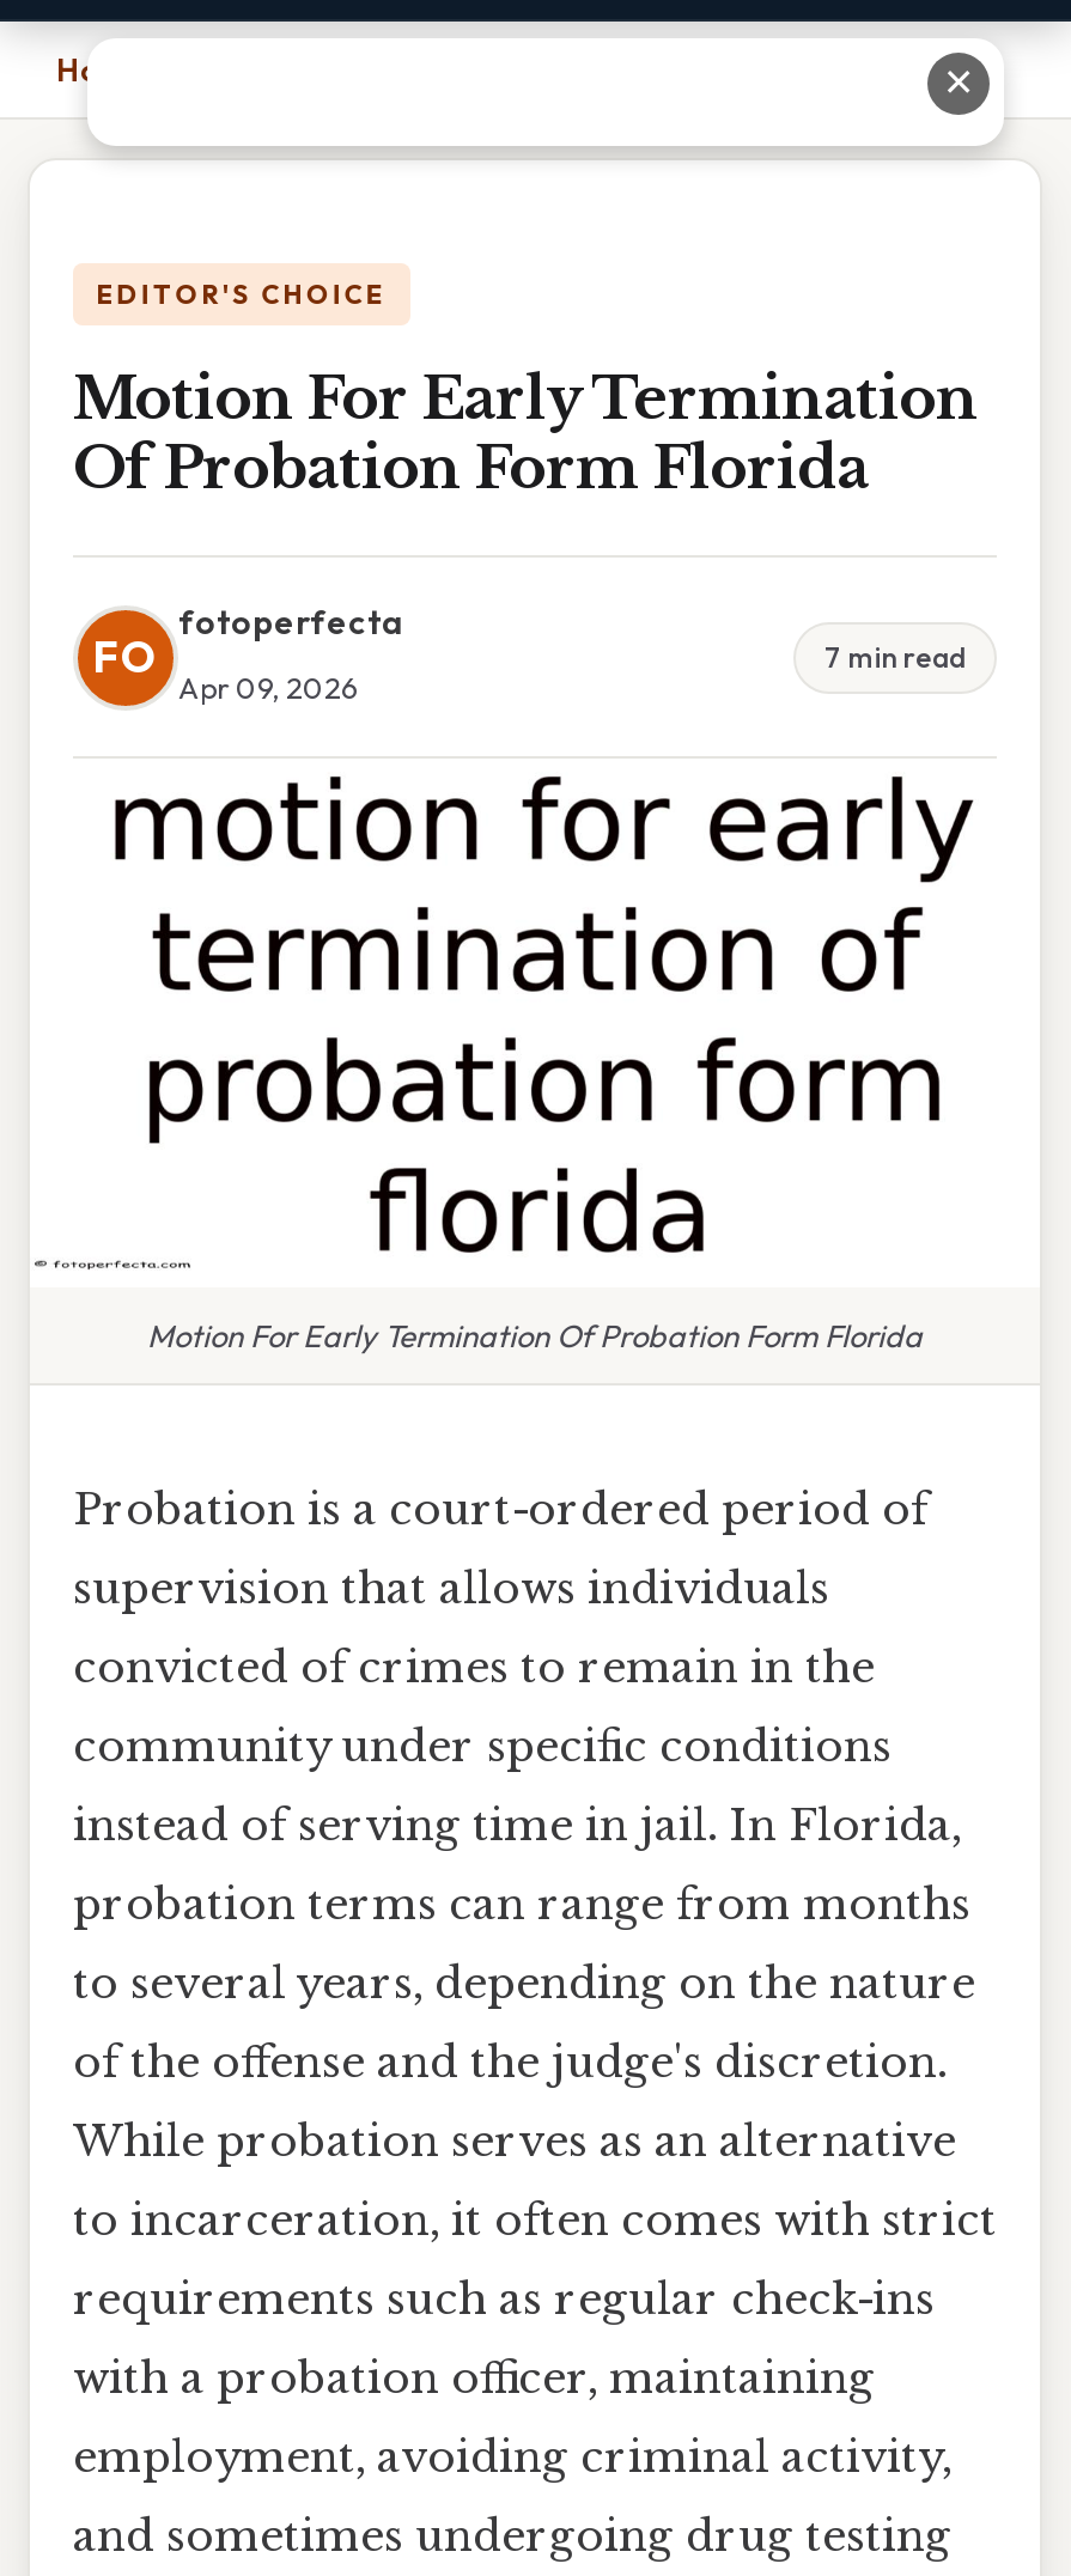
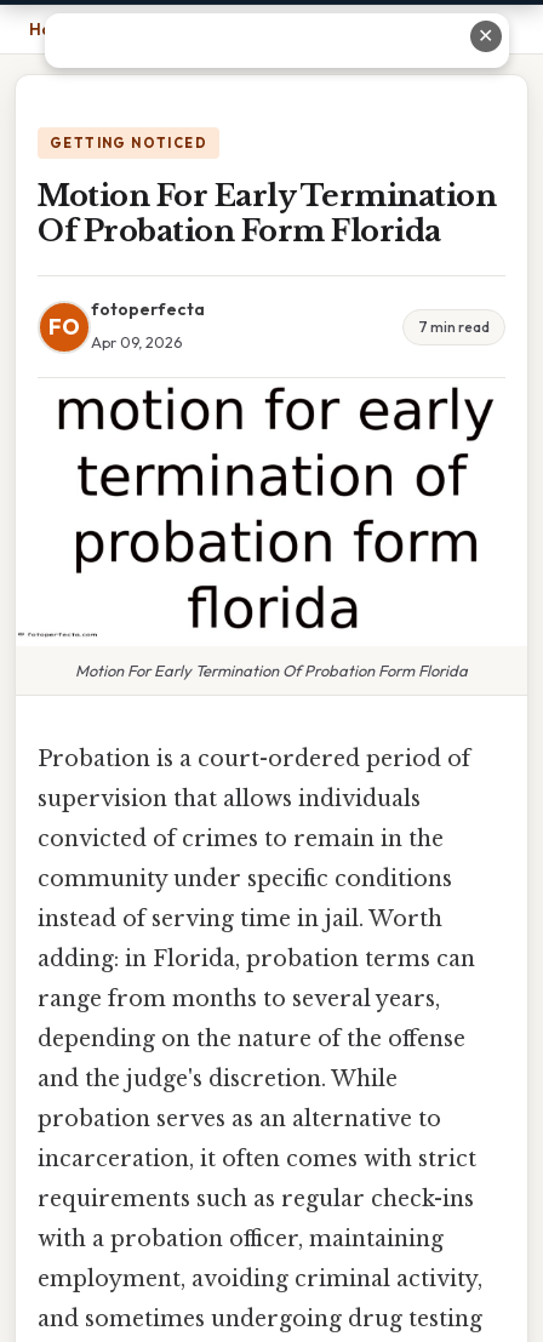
[97,278,387,311] EDITOR'S CHOICE -> [50,135,207,152] GETTING NOTICED
[73,1799,997,2246] instead of serving time in jail. In Florida, | probation terms can range from months | to several years, depending on the nature | of the offense and the judge's discretion. | While probation serves as an alternative | to incarceration, it often comes with strict -> [38,905,476,1172] instead of serving time in jail. Worth | adding: in Florida, probation terms can | range from months to several years, | depending on the nature of the offense | and the judge's discretion. While | probation serves as an alternative to | incarceration, it often comes with strict

